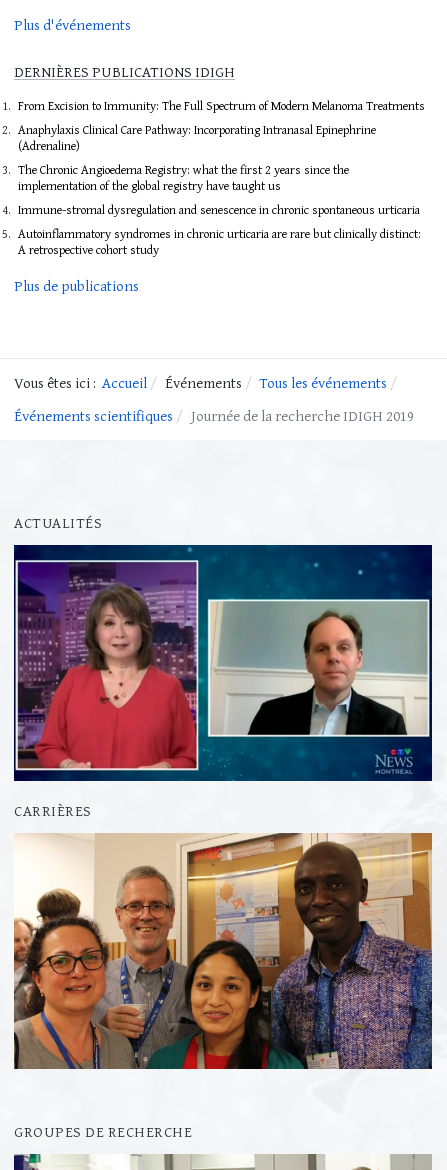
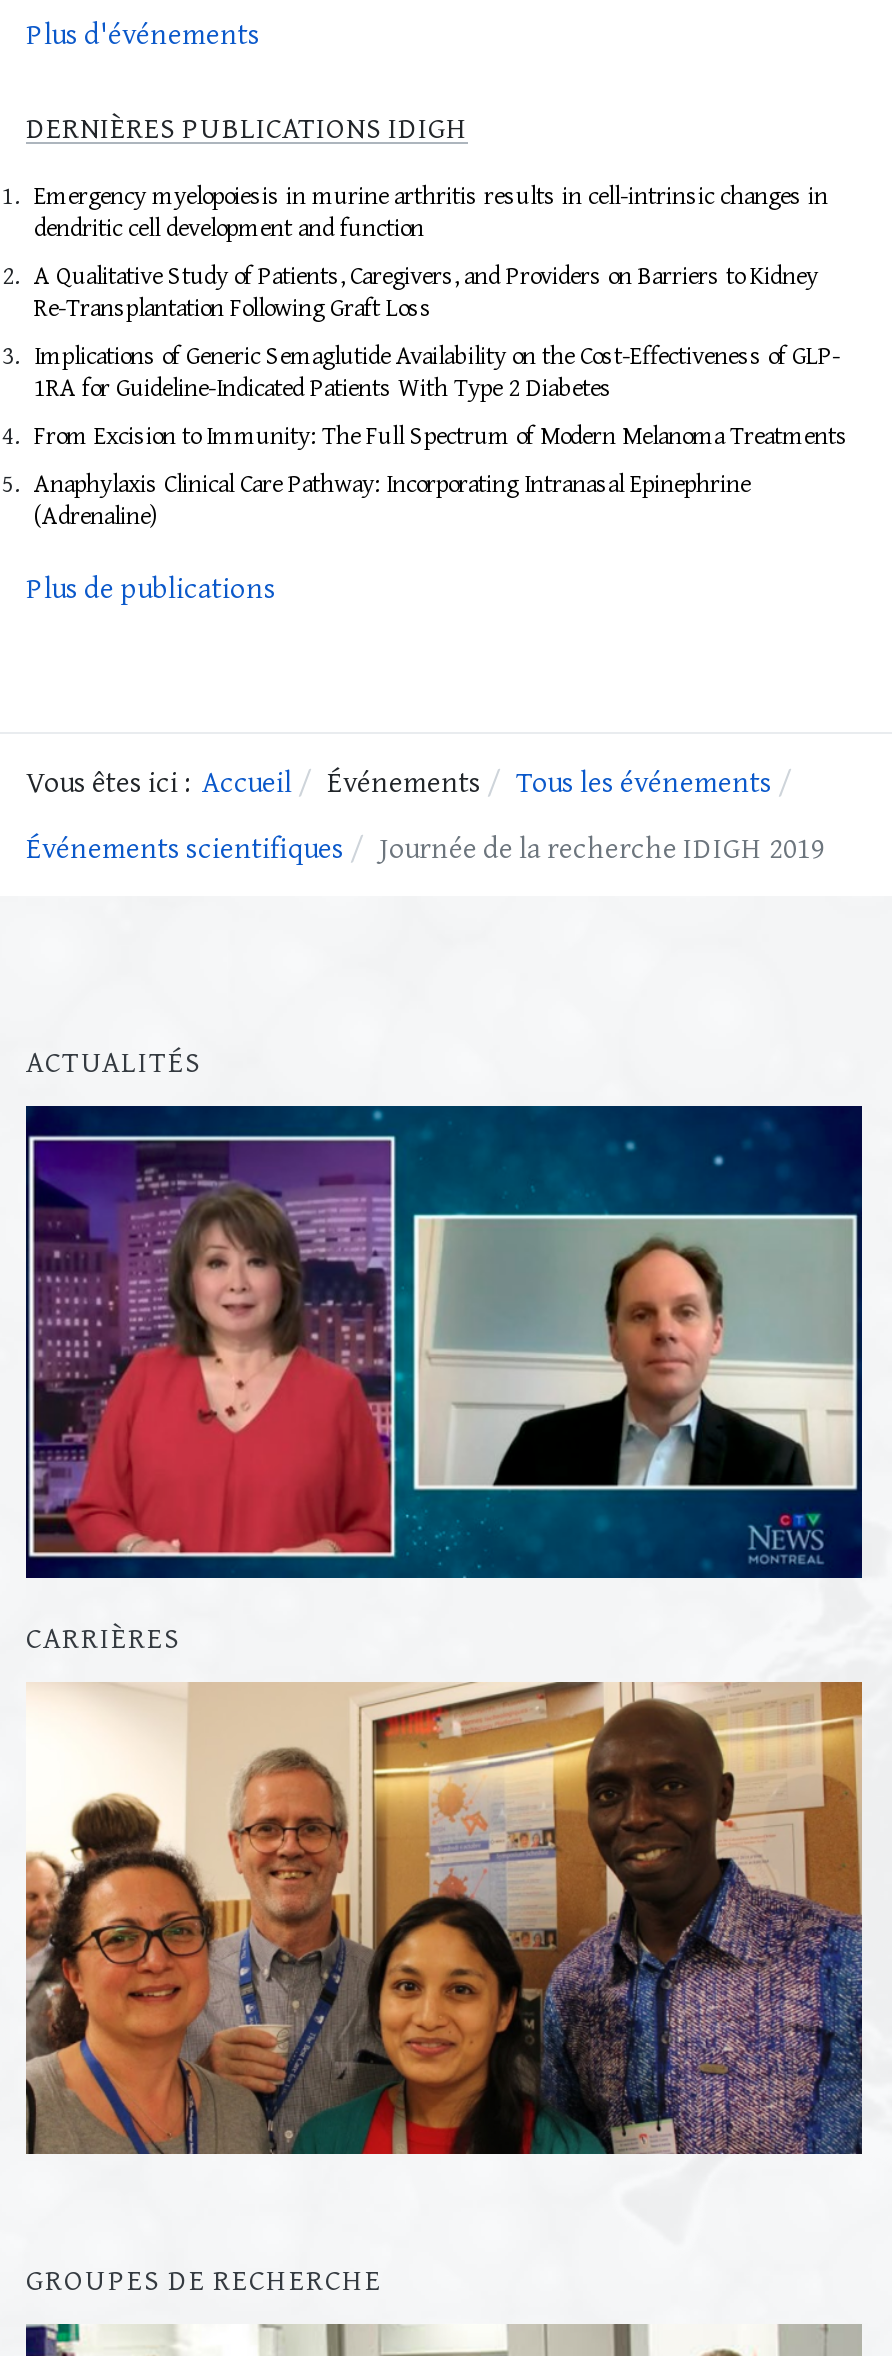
none -> [34,177,840,407] Emergency myelopoiesis in murine arthritis results in cell-intrinsic changes in | dendritic cell development and function | A Qualitative Study of Patients, Caregivers, and Providers on Barriers to Kidney | Re-Transplantation Following Graft Loss | Implications of Generic Semaglutide Availability on the Cost-Effectiveness of GLP- | 1RA for Guideline-Indicated Patients With Type 2 Diabetes
moved [18,96,425,155] -> [34,417,848,535]: From Excision to Immunity: The Full Spectrum of Modern Melanoma Treatments | Anaphylaxis Clinical Care Pathway: Incorporating Intranasal Epinephrine | (Adrenaline)
[18,160,421,259] The Chronic Angioedema Registry: what the first 2 years since the | implementation of the global registry have taught us | Immune-stromal dysregulation and senescence in chronic spontaneous urticaria | Autoinflammatory syndromes in chronic urticaria are rare but clinically distinct: | A retrospective cohort study -> none

